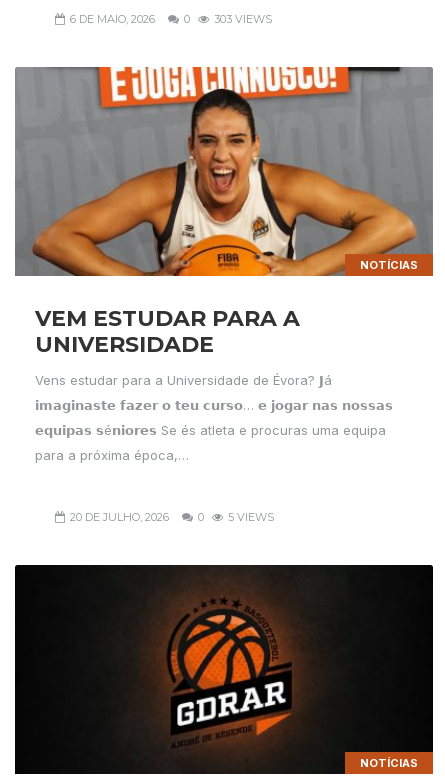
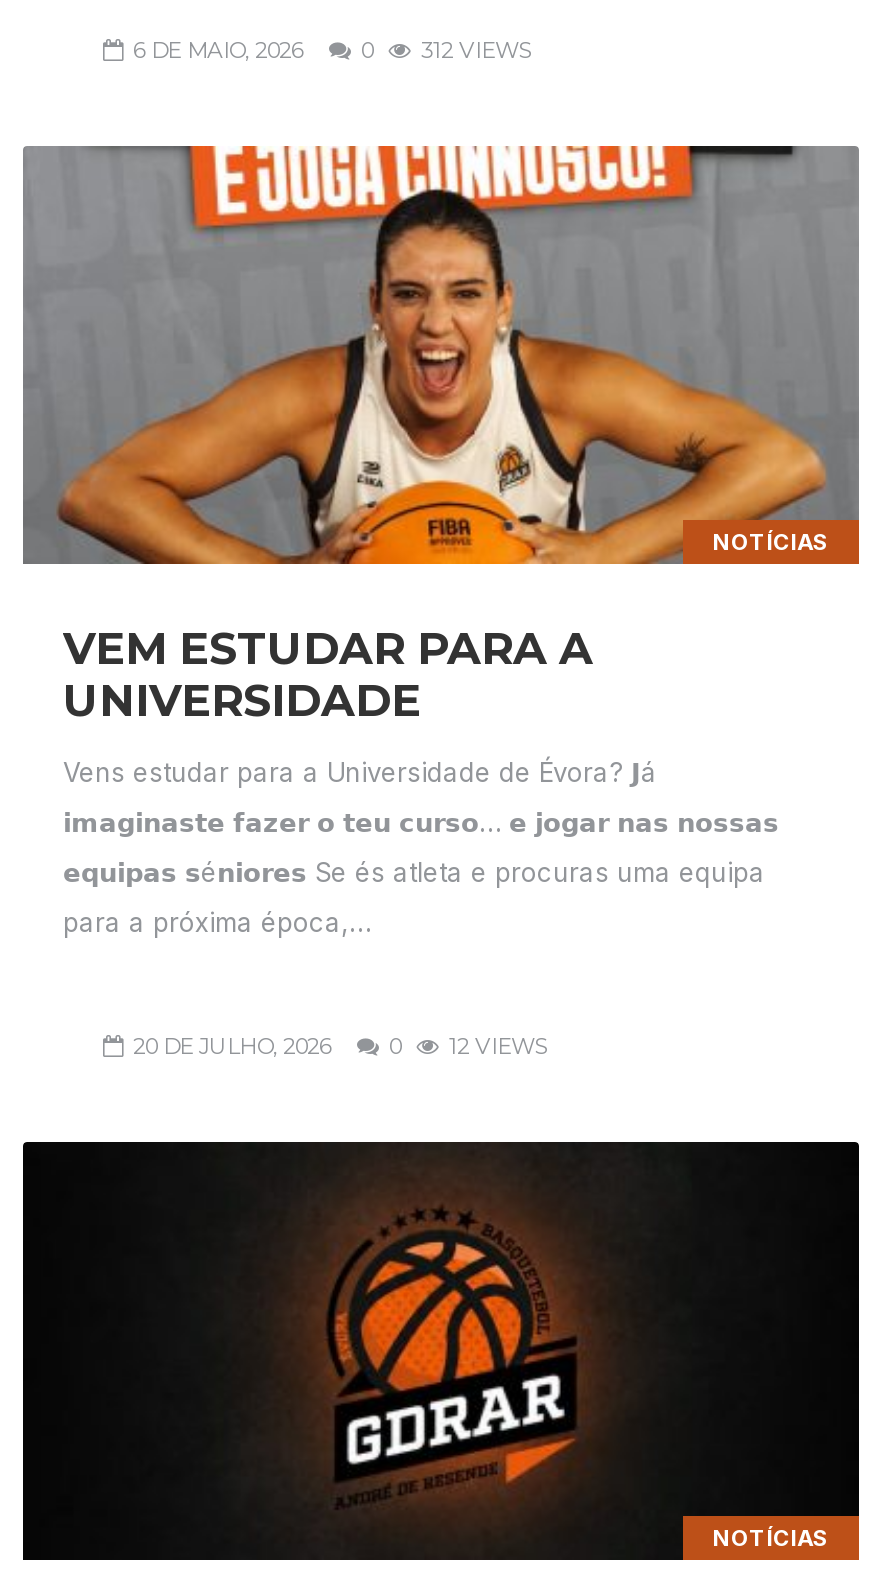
[214,12,272,26] 303 VIEWS -> [421,36,533,64] 312 VIEWS
[228,510,274,524] 5 VIEWS -> [449,1032,549,1060] 12 VIEWS

